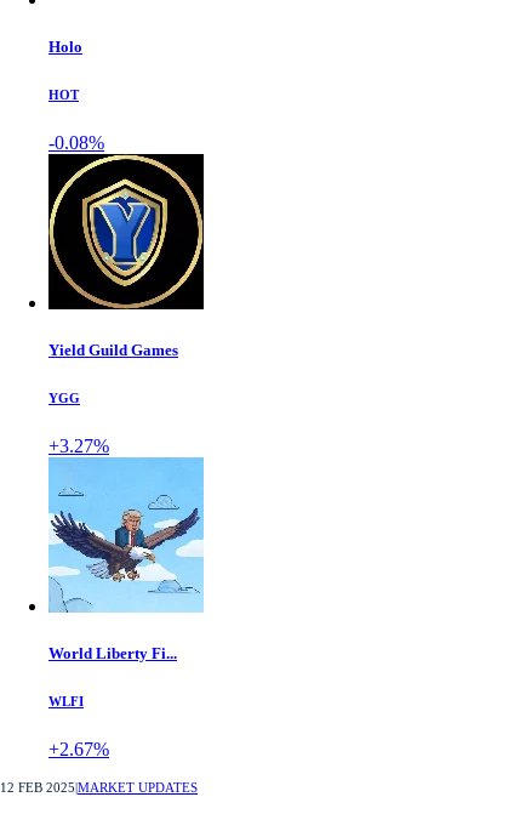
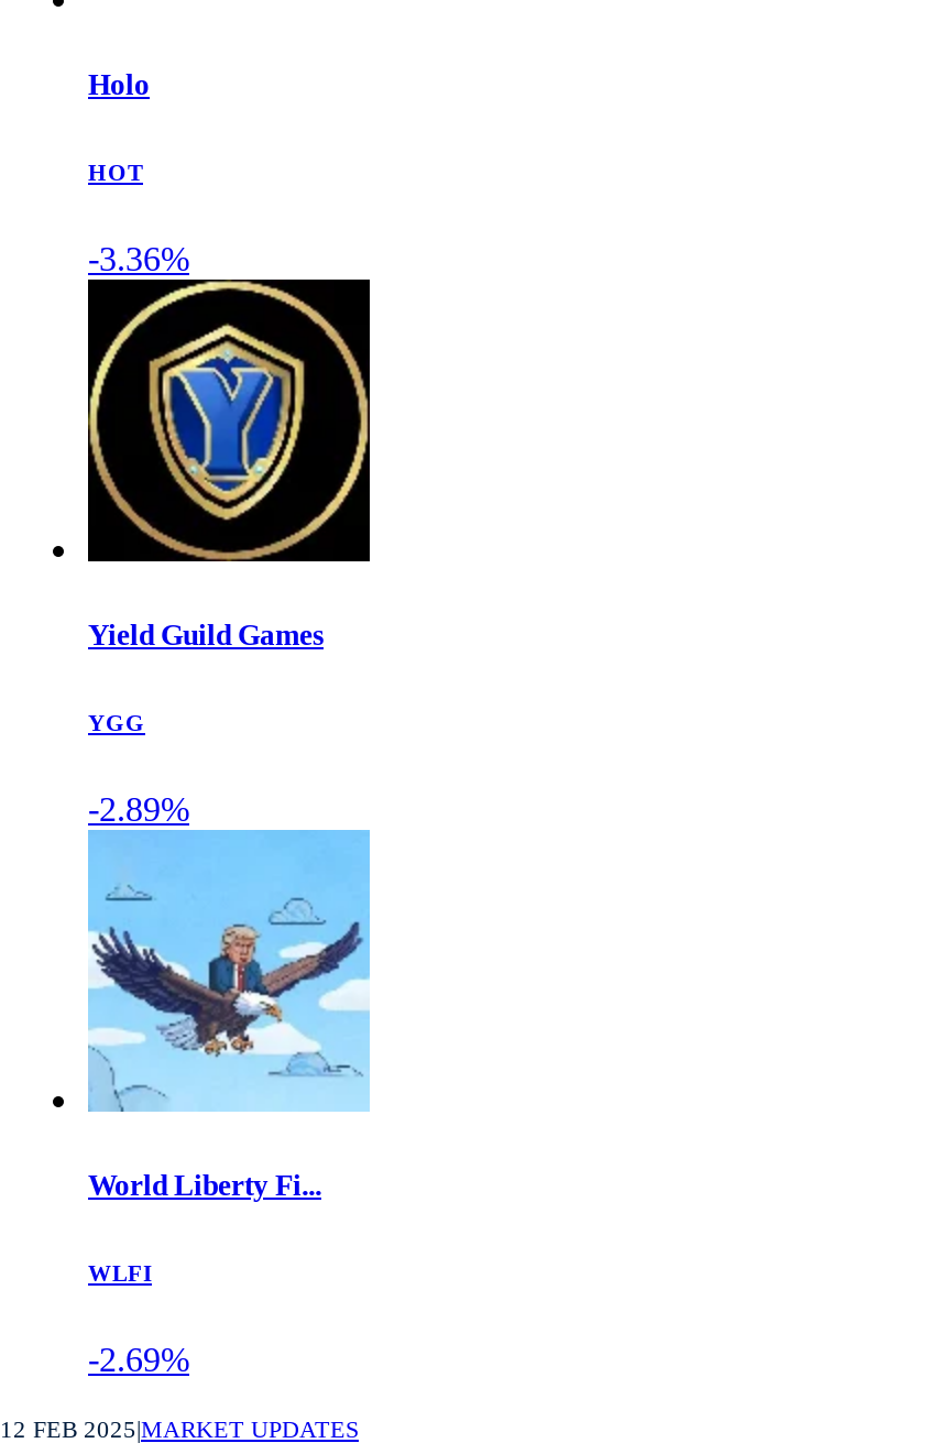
[48,132,104,153] -0.08% -> [88,240,189,278] -3.36%
[48,436,109,456] +3.27% -> [88,791,189,828] -2.89%
[48,739,109,760] +2.67% -> [88,1341,189,1379] -2.69%

